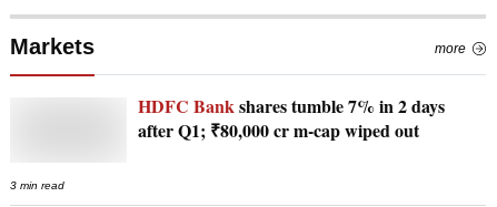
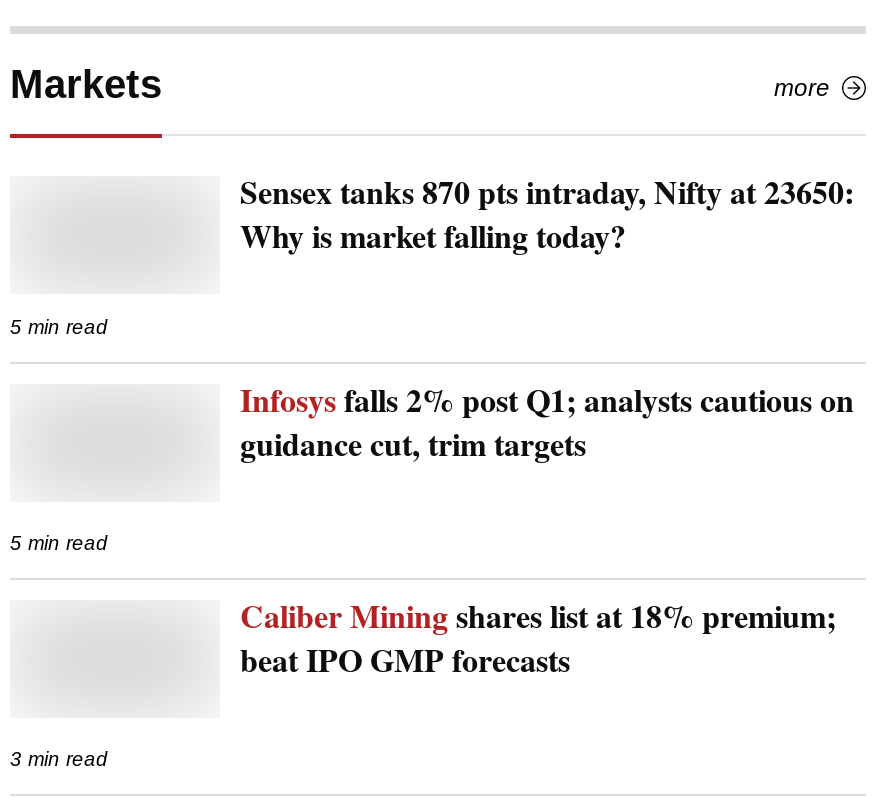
[138,92,445,142] HDFC Bank shares tumble 7% in 2 days | after Q1; ₹80,000 cr m-cap wiped out -> [10,167,854,681] Sensex tanks 870 pts intraday, Nifty at 23650: | Why is market falling today? | 5 min read | Infosys falls 2% post Q1; analysts cautious on | guidance cut, trim targets | 5 min read | Caliber Mining shares list at 18% premium; | beat IPO GMP forecasts

